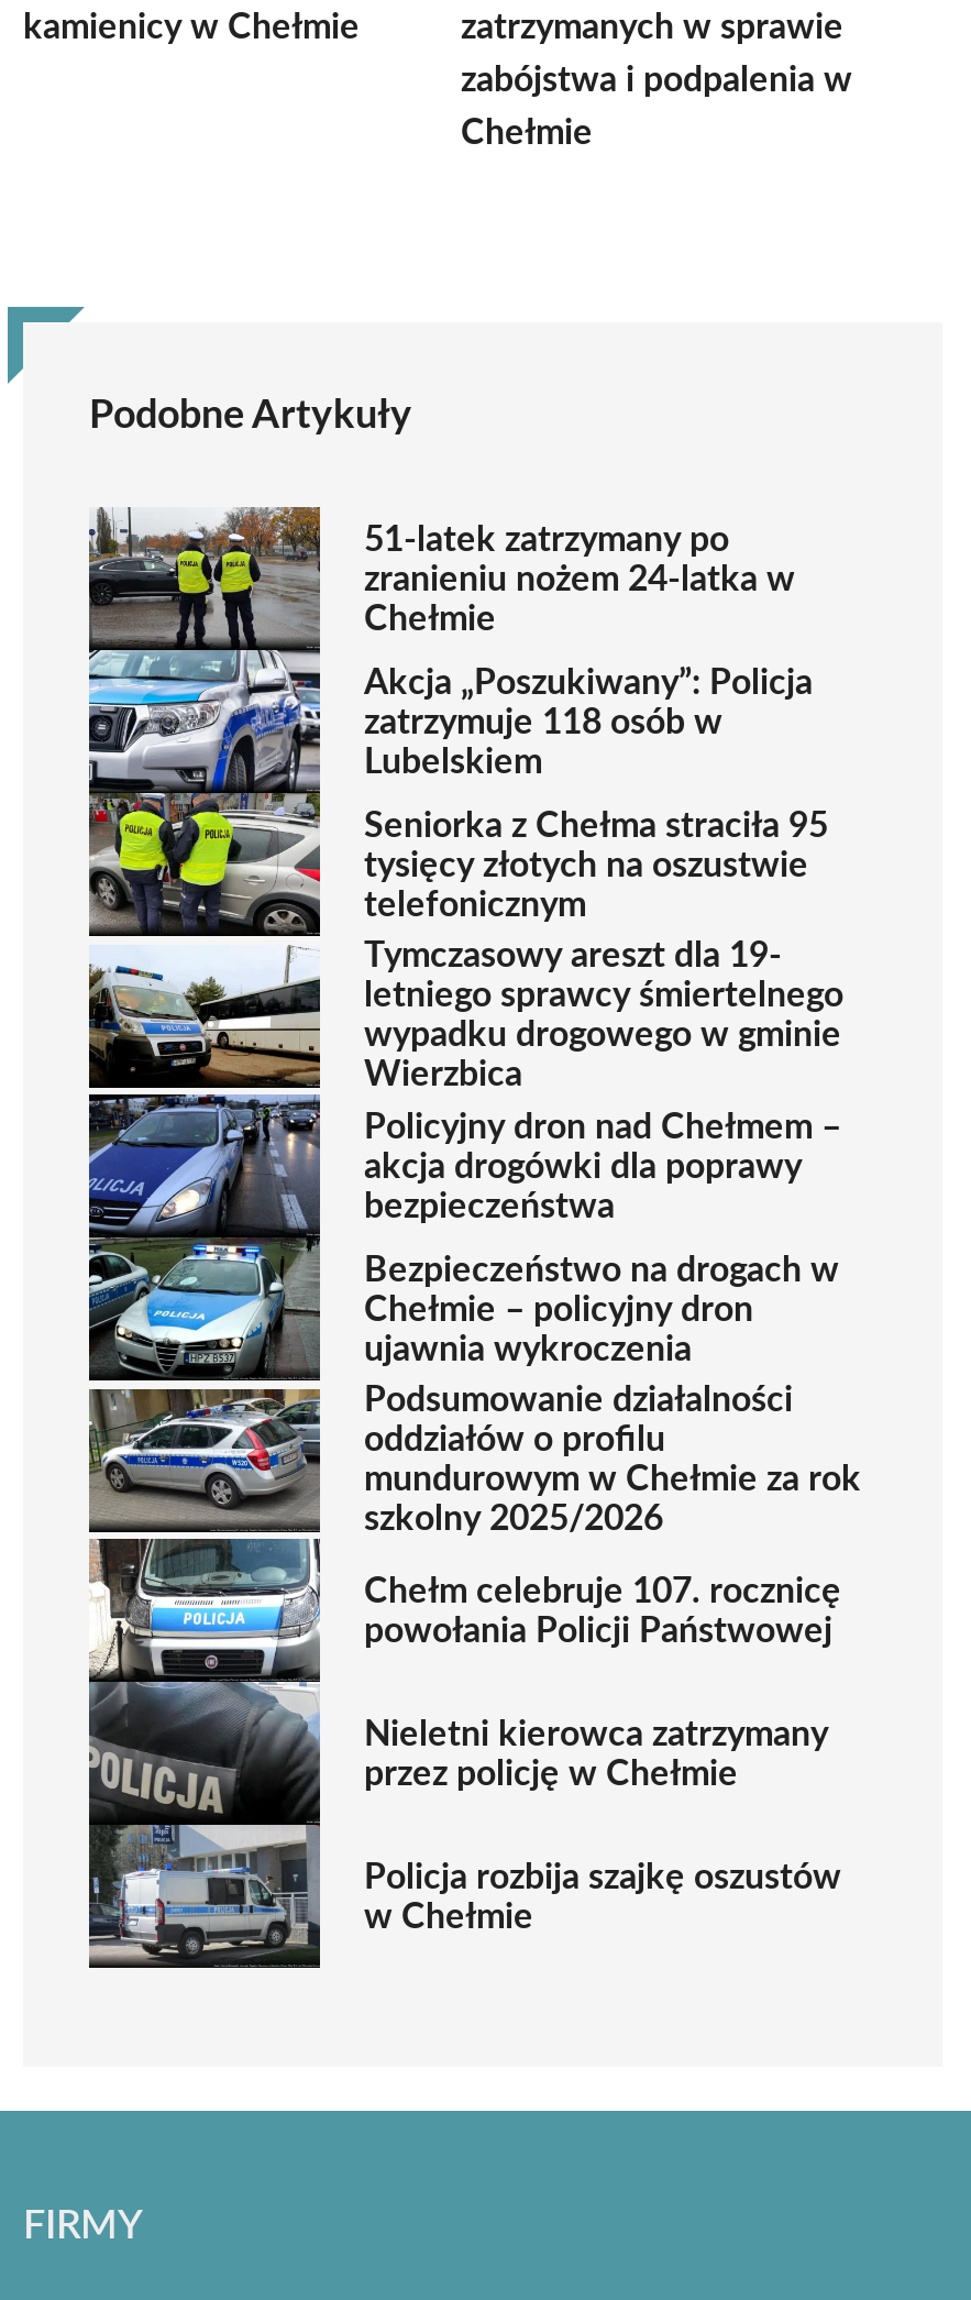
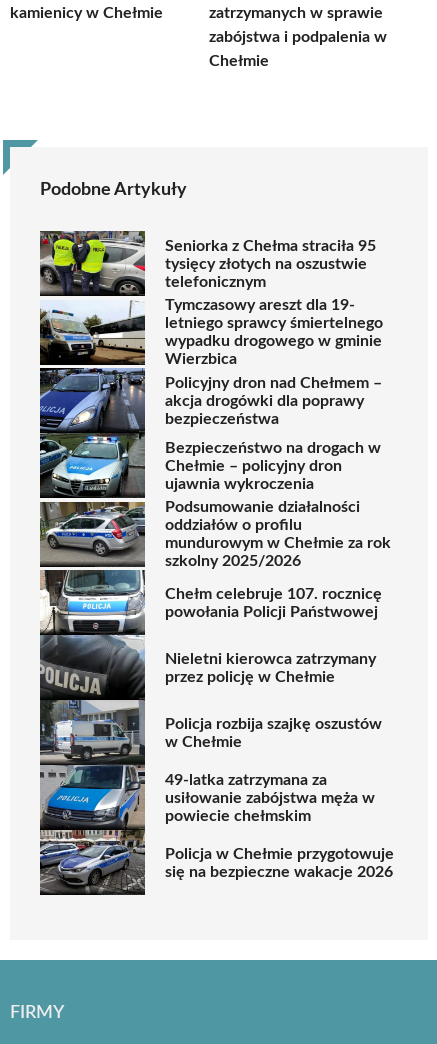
[87,507,813,795] [image] | 51-latek zatrzymany po | zranieniu nożem 24-latka w | Chełmie | Akcja „Poszukiwany”: Policja | zatrzymuje 118 osób w | Lubelskiem -> none
moved [364,807,861,1934] -> [165,237,391,749]: Seniorka z Chełma straciła 95 | tysięcy złotych na oszustwie | telefonicznym | ... | Policja rozbija szajkę oszustów | w Chełmie
none -> [39,765,394,893] [image] | 49-latka zatrzymana za | usiłowanie zabójstwa męża w | powiecie chełmskim | Policja w Chełmie przygotowuje | się na bezpieczne wakacje 2026

